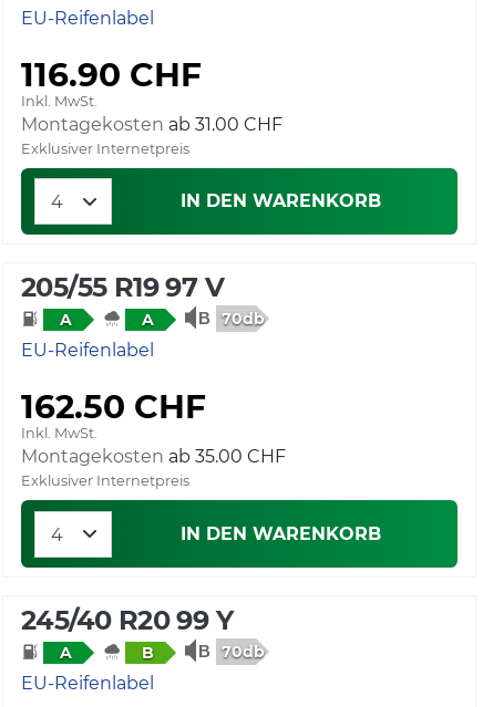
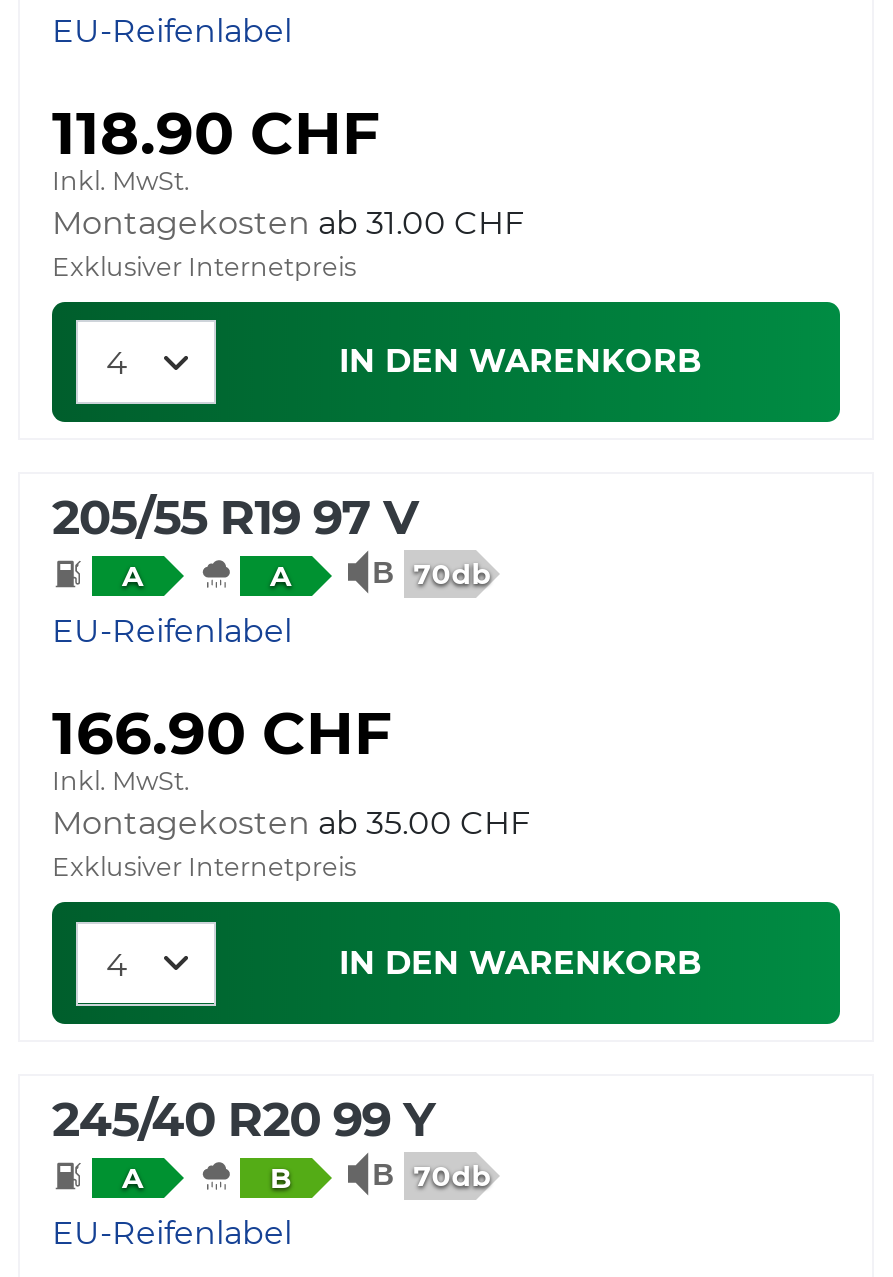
[21,54,202,94] 116.90 CHF -> [52,96,380,168] 118.90 CHF
[21,387,206,427] 162.50 CHF -> [52,697,392,769] 166.90 CHF

